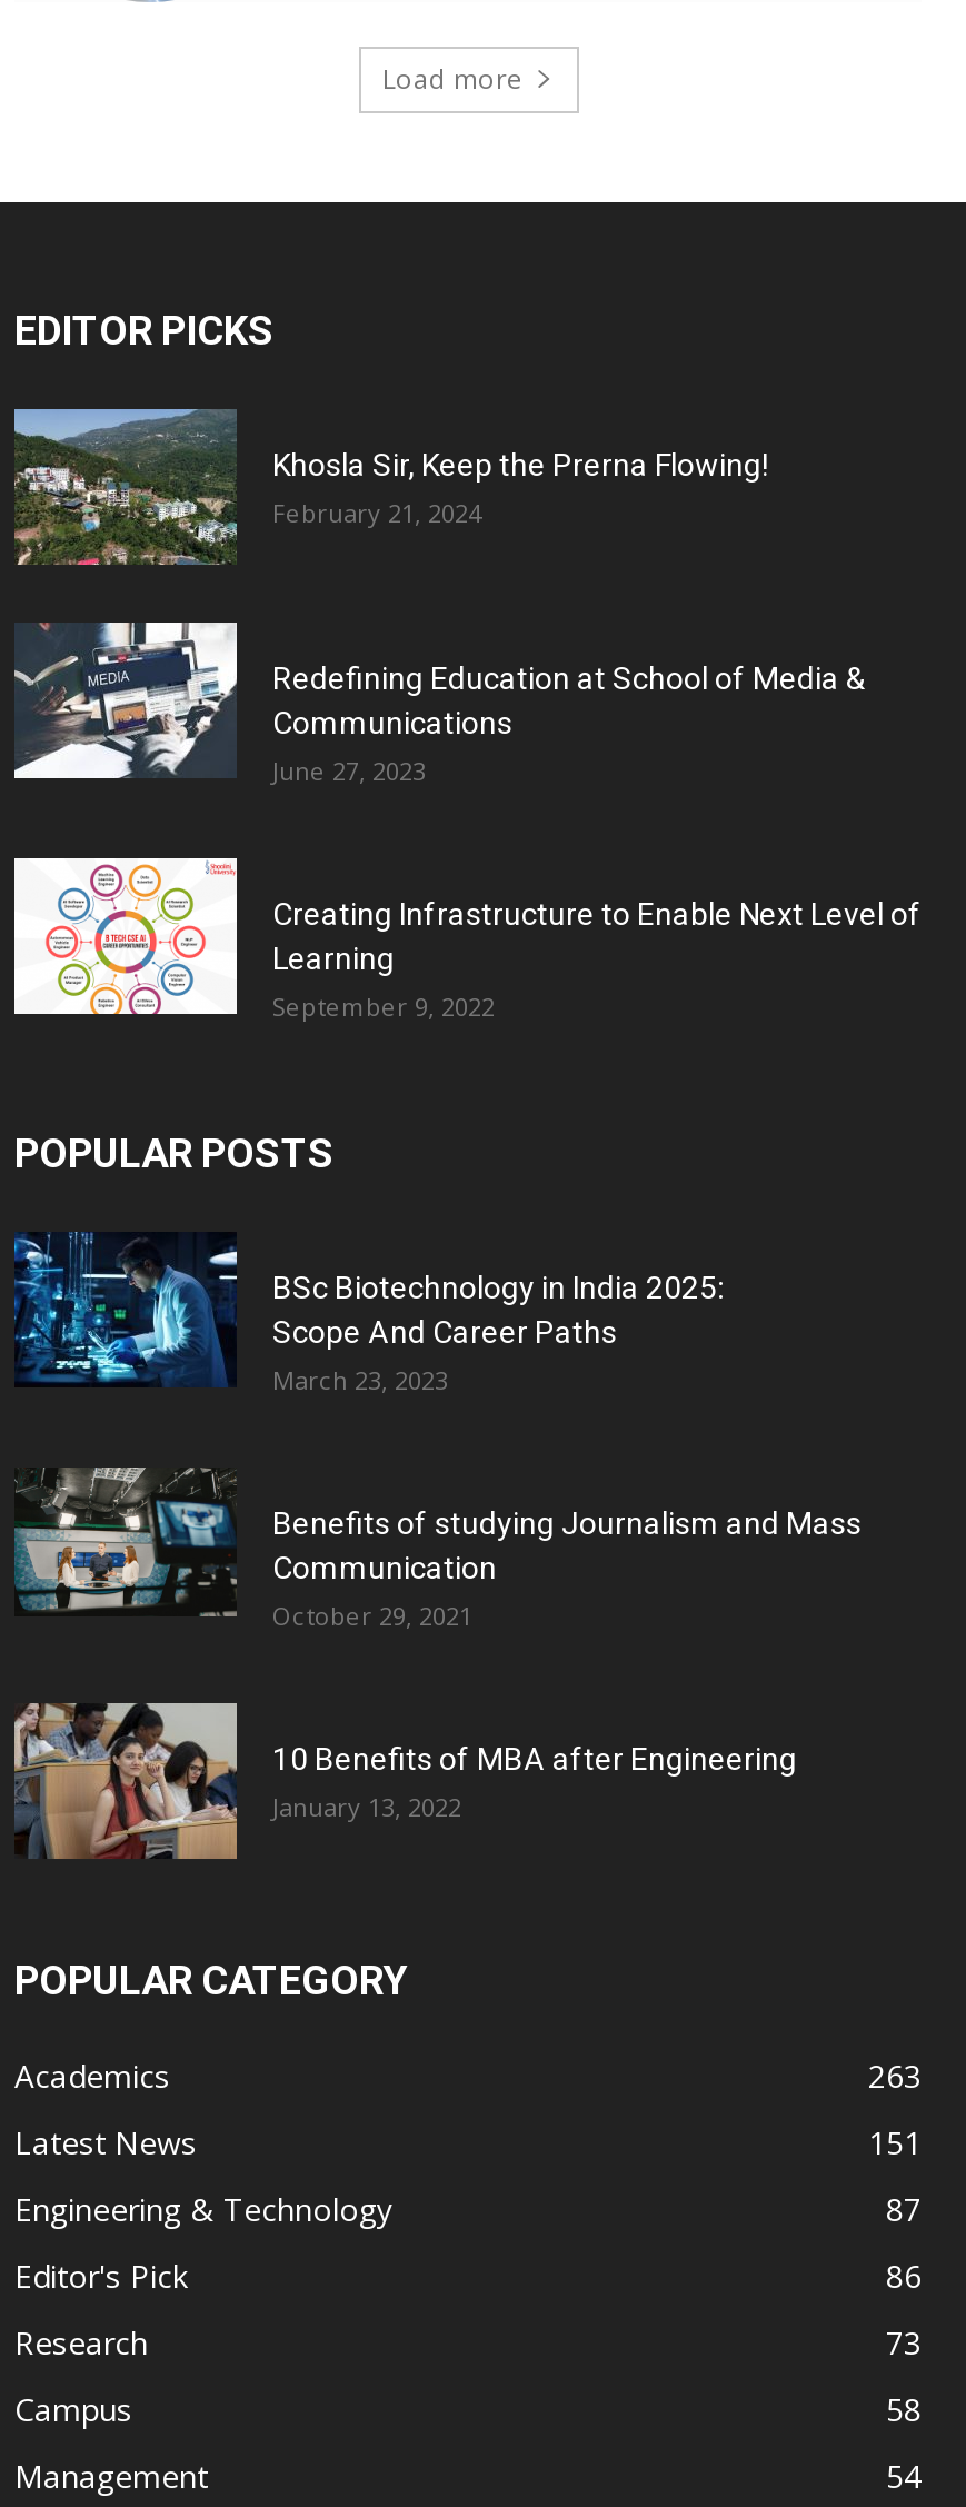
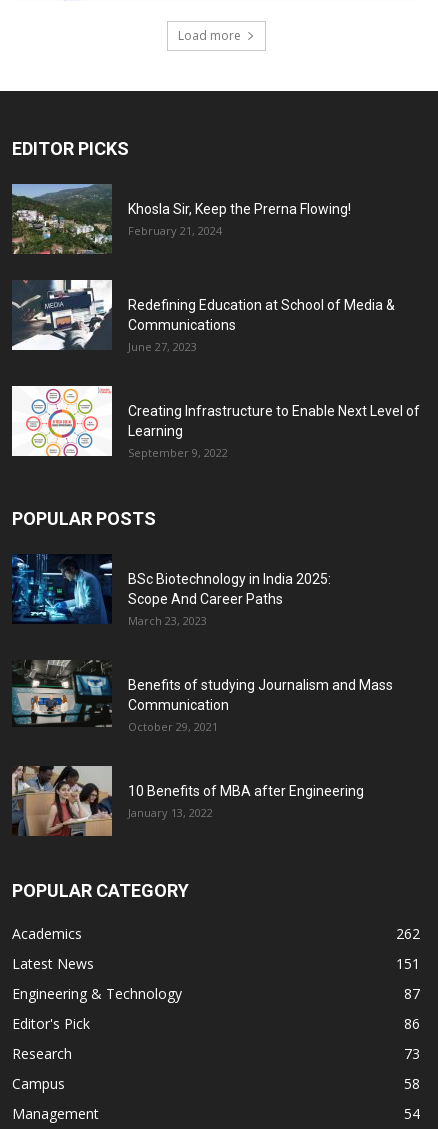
[868,2055,922,2097] 263 -> [396,924,420,943] 262

